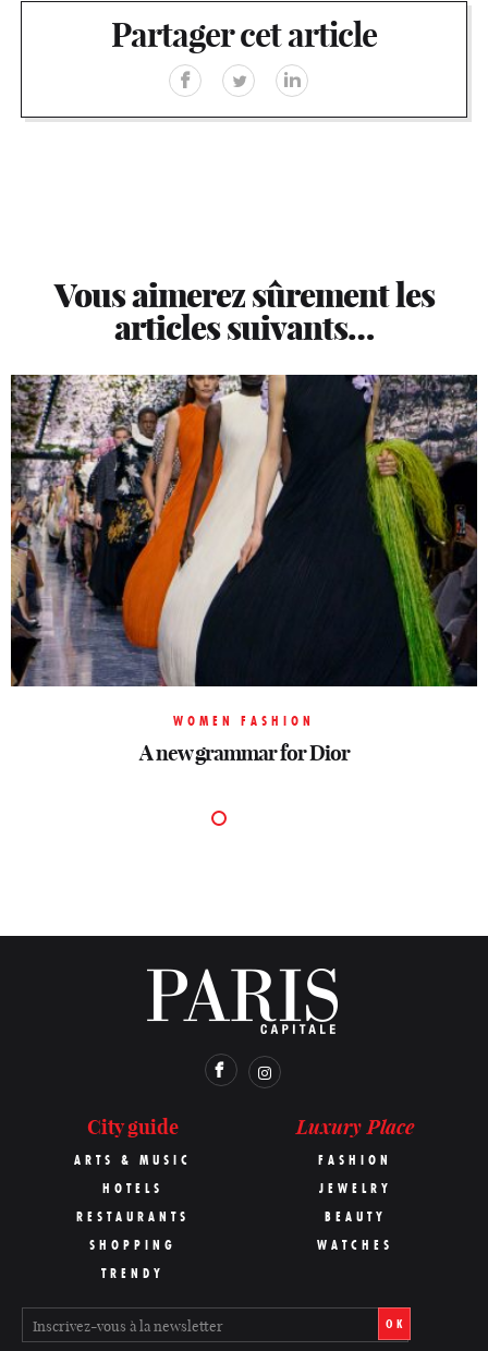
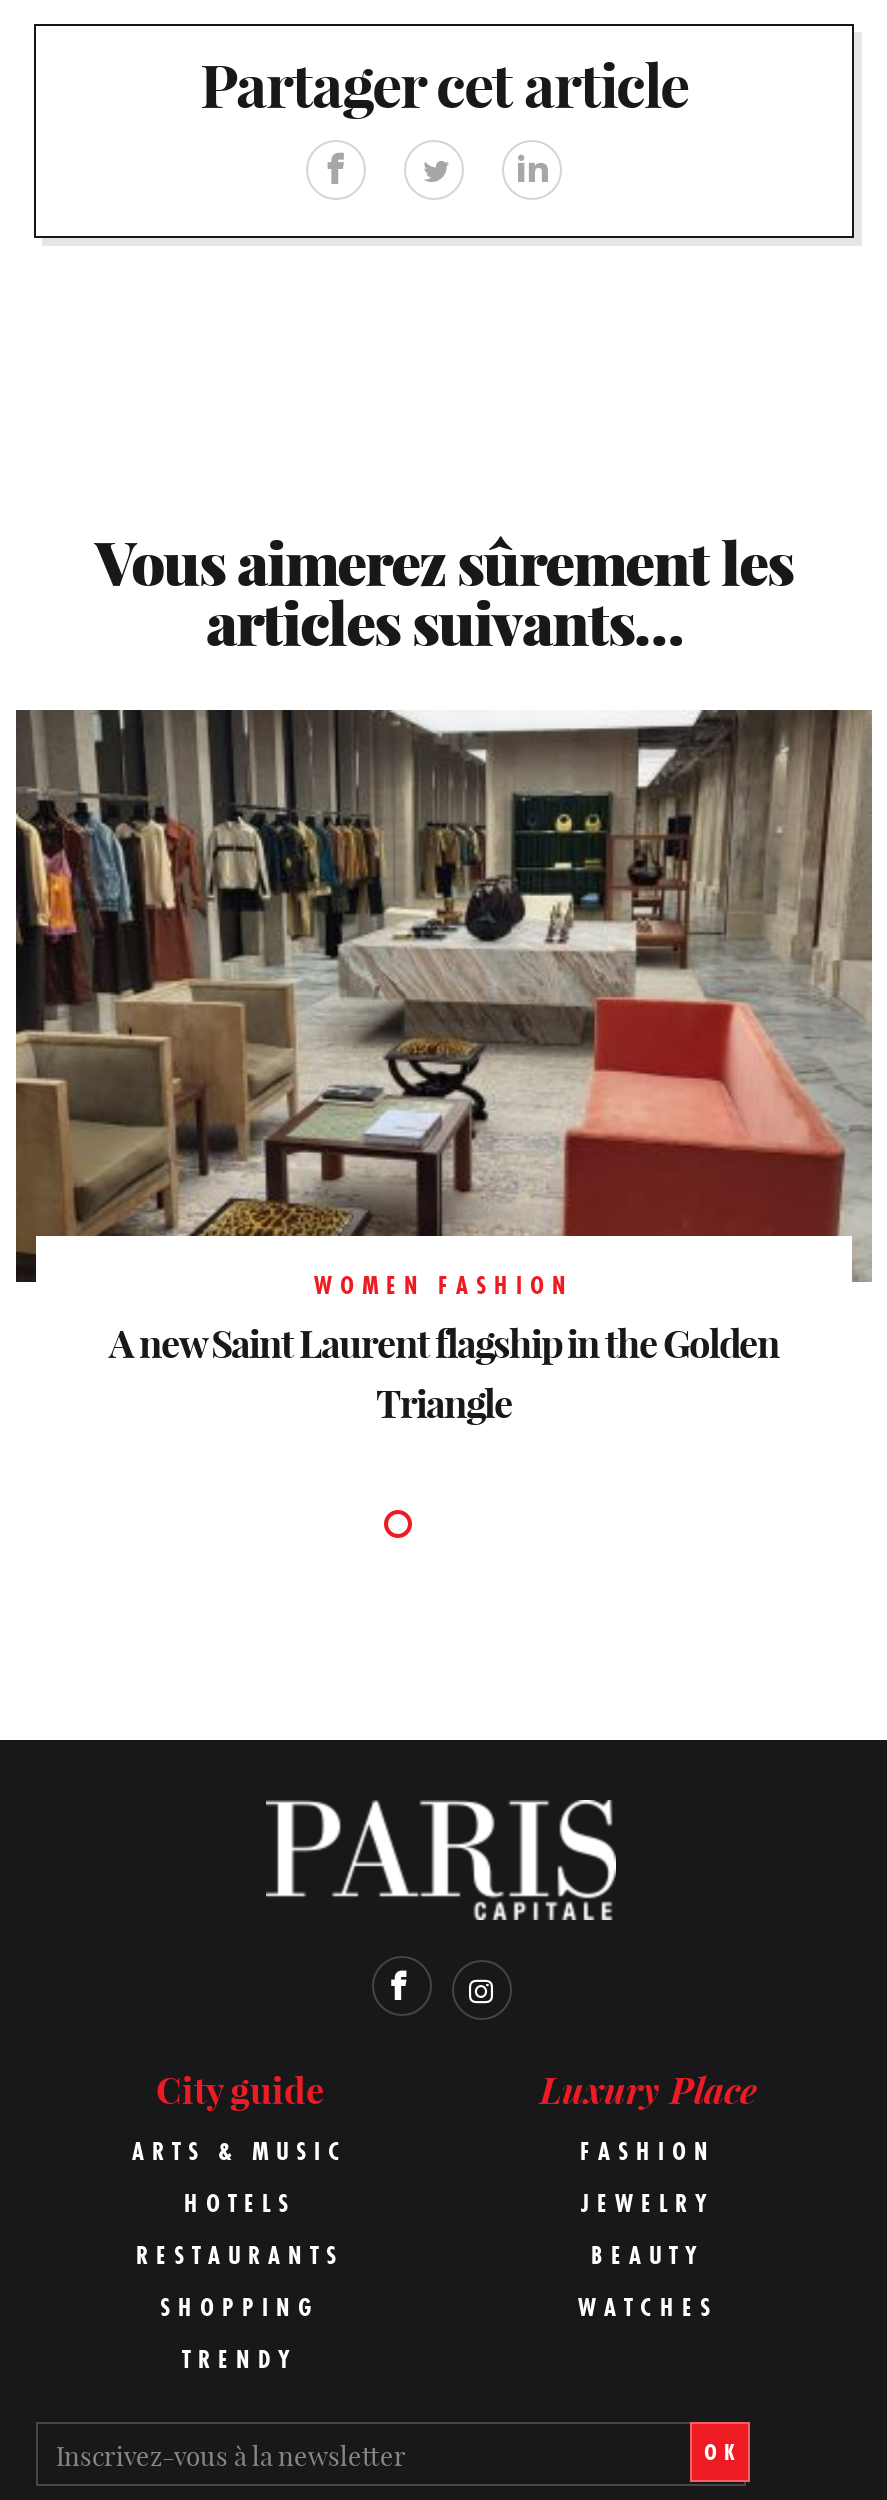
[10,374,478,687] [image] -> [14,708,874,1280] [image]
moved [173,713,315,729] -> [314,1271,574,1301]: WOMEN FASHION
[139,740,349,766] A new grammar for Dior -> [109,1321,779,1429] A new Saint Laurent flagship in the Golden | Triangle

